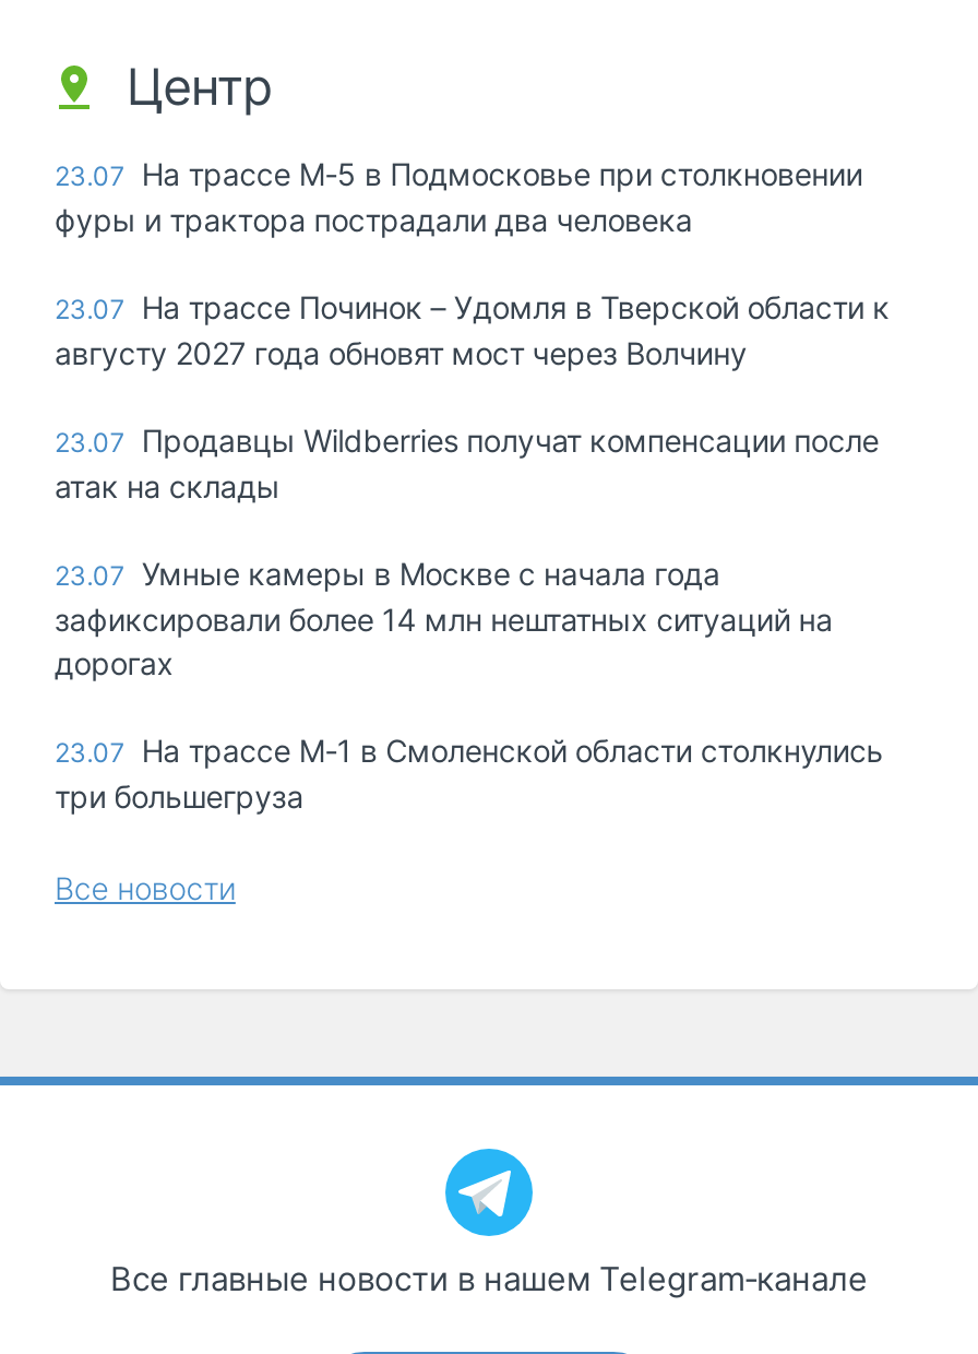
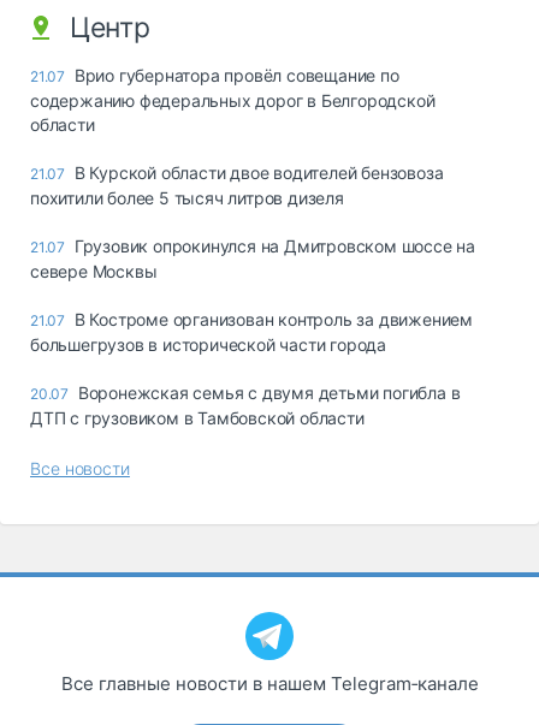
[55,155,862,238] 23.07 На трассе М-5 в Подмосковье при столкновении | фуры и трактора пострадали два человека -> [30,65,435,135] 21.07 Врио губернатора провёл совещание по | содержанию федеральных дорог в Белгородской | области
[55,288,889,371] 23.07 На трассе Починок – Удомля в Тверской области к | августу 2027 года обновят мост через Волчину -> [30,162,443,208] 21.07 В Курской области двое водителей бензовоза | похитили более 5 тысяч литров дизеля
[55,422,879,505] 23.07 Продавцы Wildberries получат компенсации после | атак на склады -> [30,236,475,281] 21.07 Грузовик опрокинулся на Дмитровском шоссе на | севере Москвы
[55,555,833,682] 23.07 Умные камеры в Москве с начала года | зафиксировали более 14 млн нештатных ситуаций на | дорогах -> [30,309,473,355] 21.07 В Костроме организован контроль за движением | большегрузов в исторической части города
[55,732,883,815] 23.07 На трассе М-1 в Смоленской области столкнулись | три большегруза -> [30,382,460,428] 20.07 Воронежская семья с двумя детьми погибла в | ДТП с грузовиком в Тамбовской области

